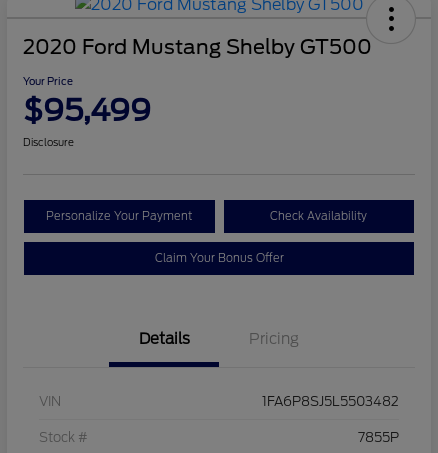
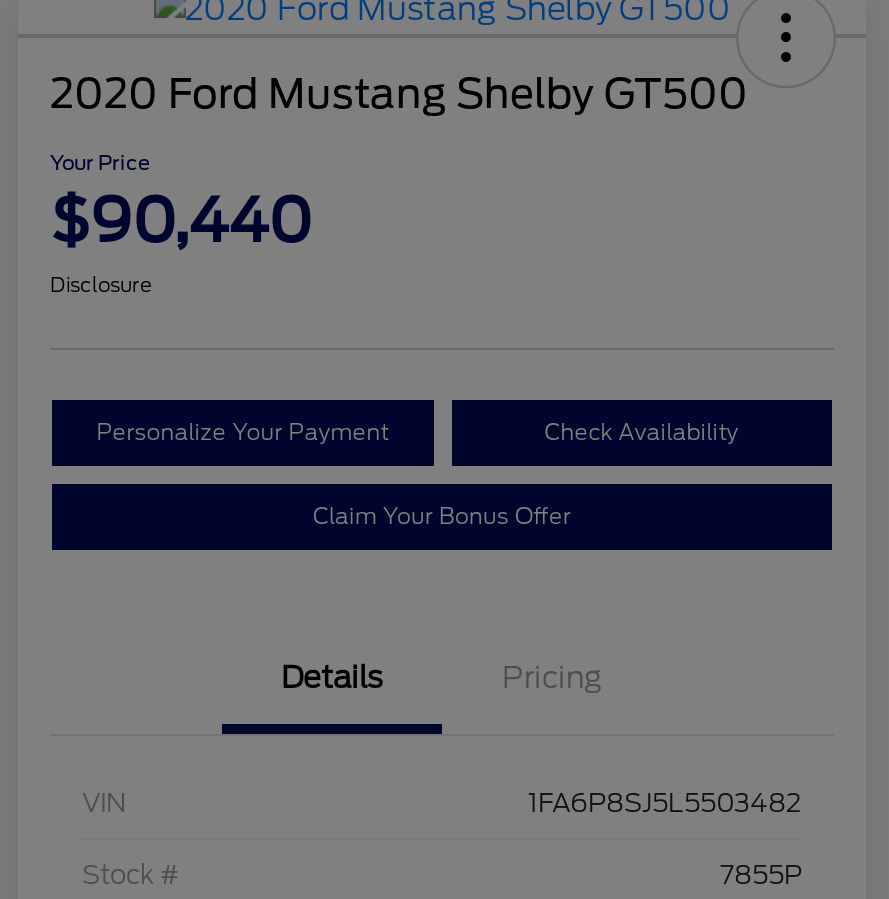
[23,92,151,128] $95,499 -> [50,184,312,256] $90,440

